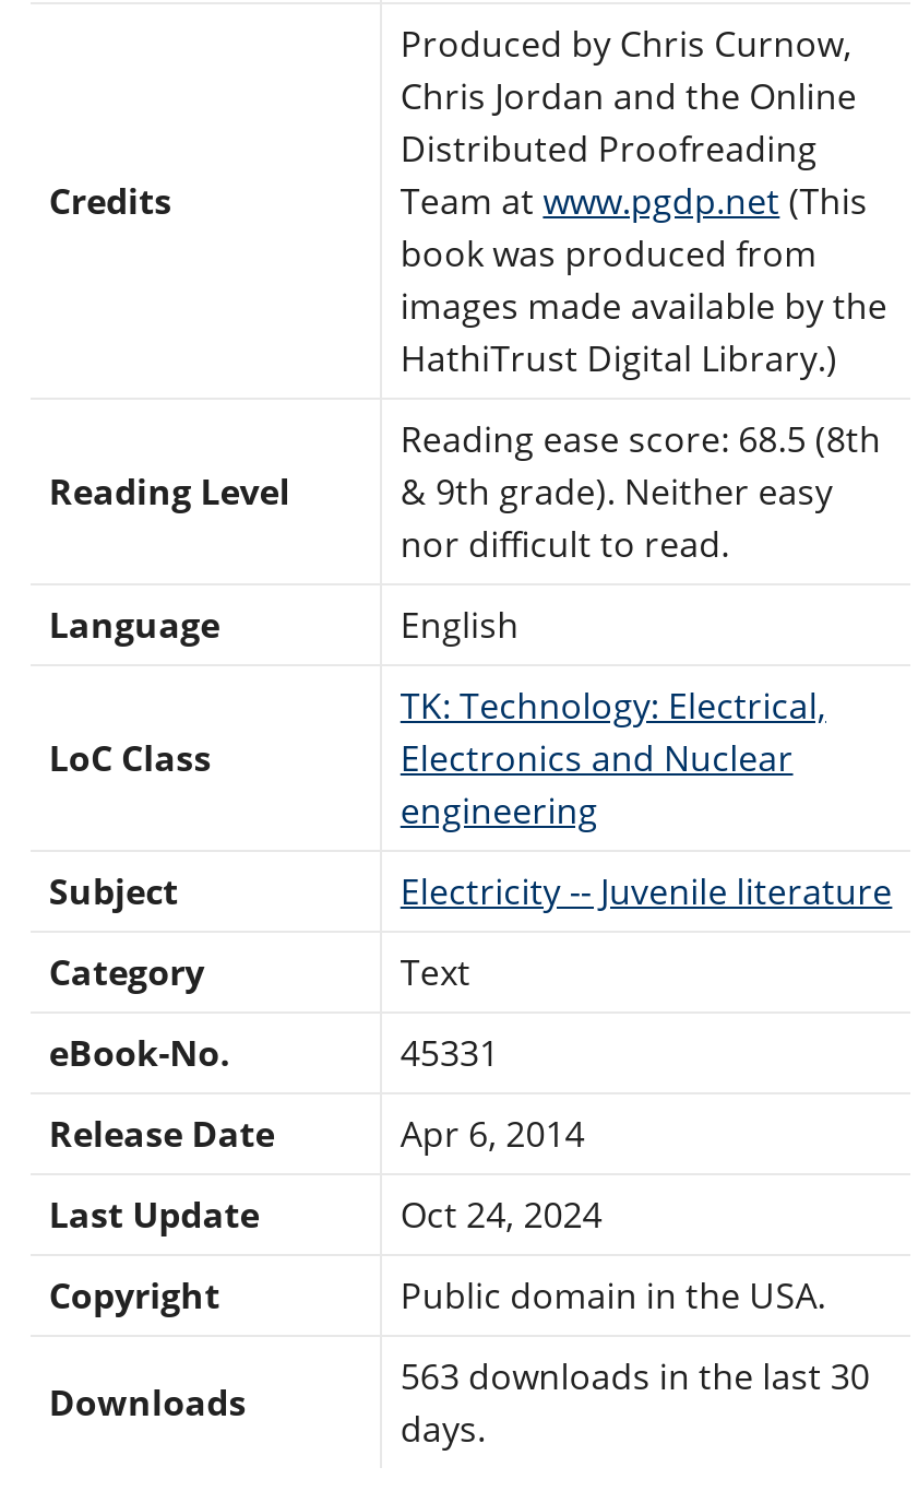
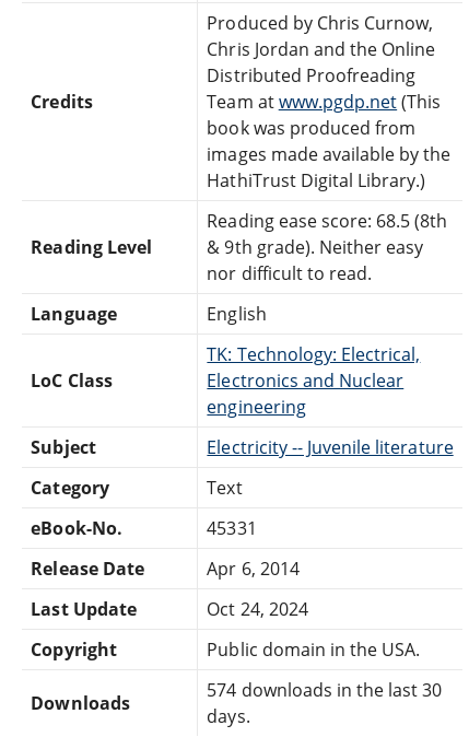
[400,1351,870,1399] 563 downloads in the last 30 -> [207,678,442,702] 574 downloads in the last 30

